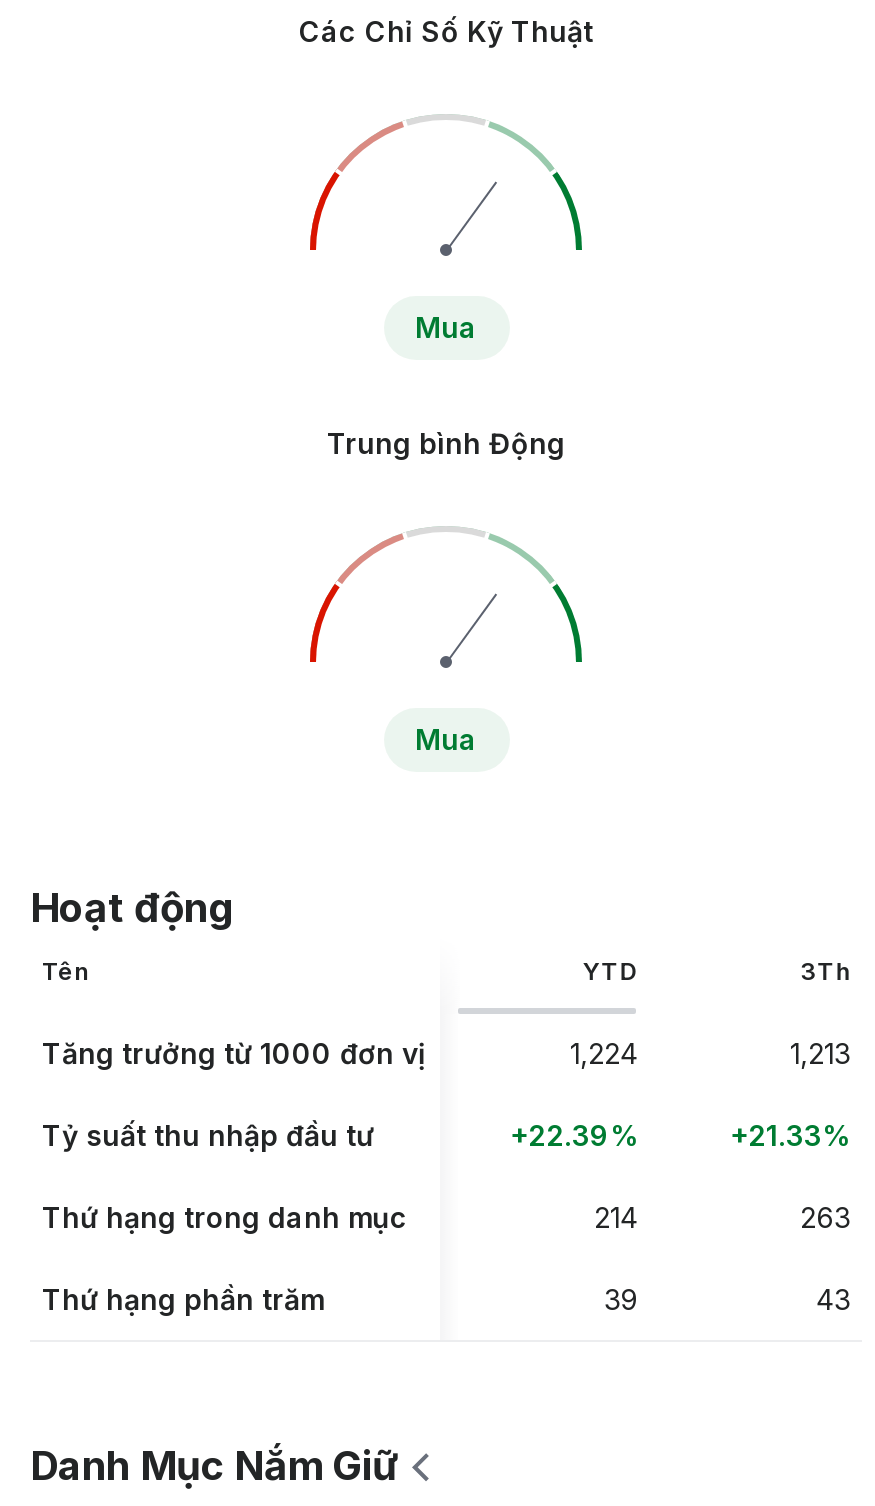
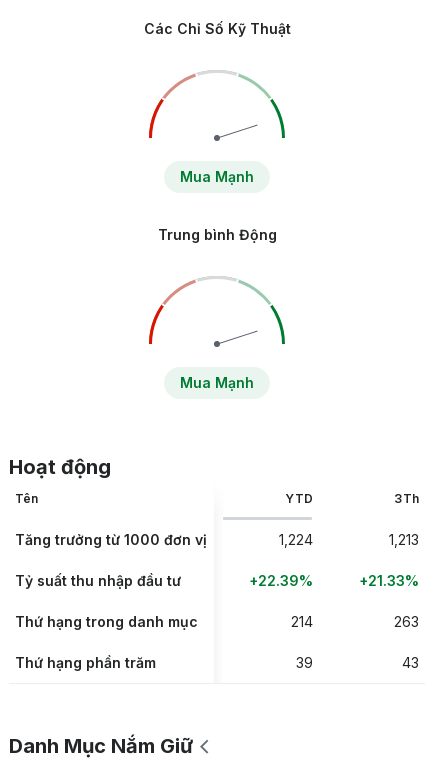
[415,310,477,344] Mua -> [180,168,254,185] Mua Mạnh
[415,722,477,756] Mua -> [180,374,254,391] Mua Mạnh

